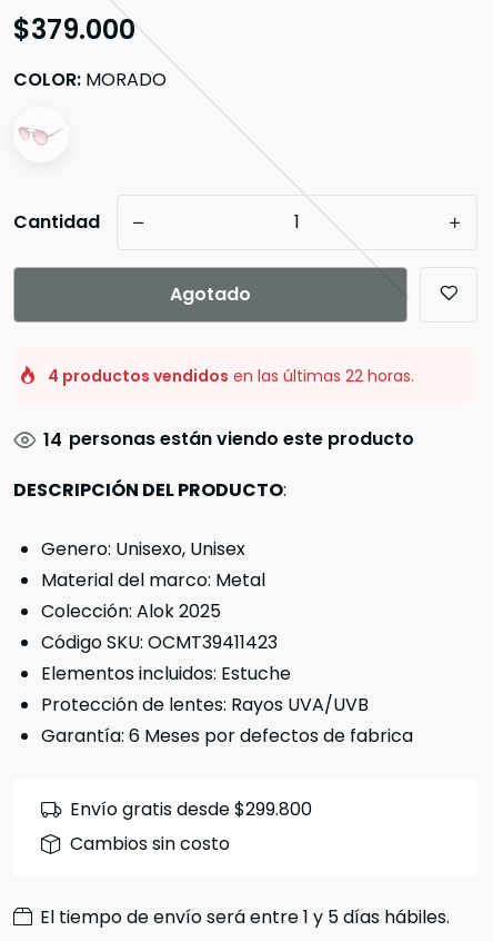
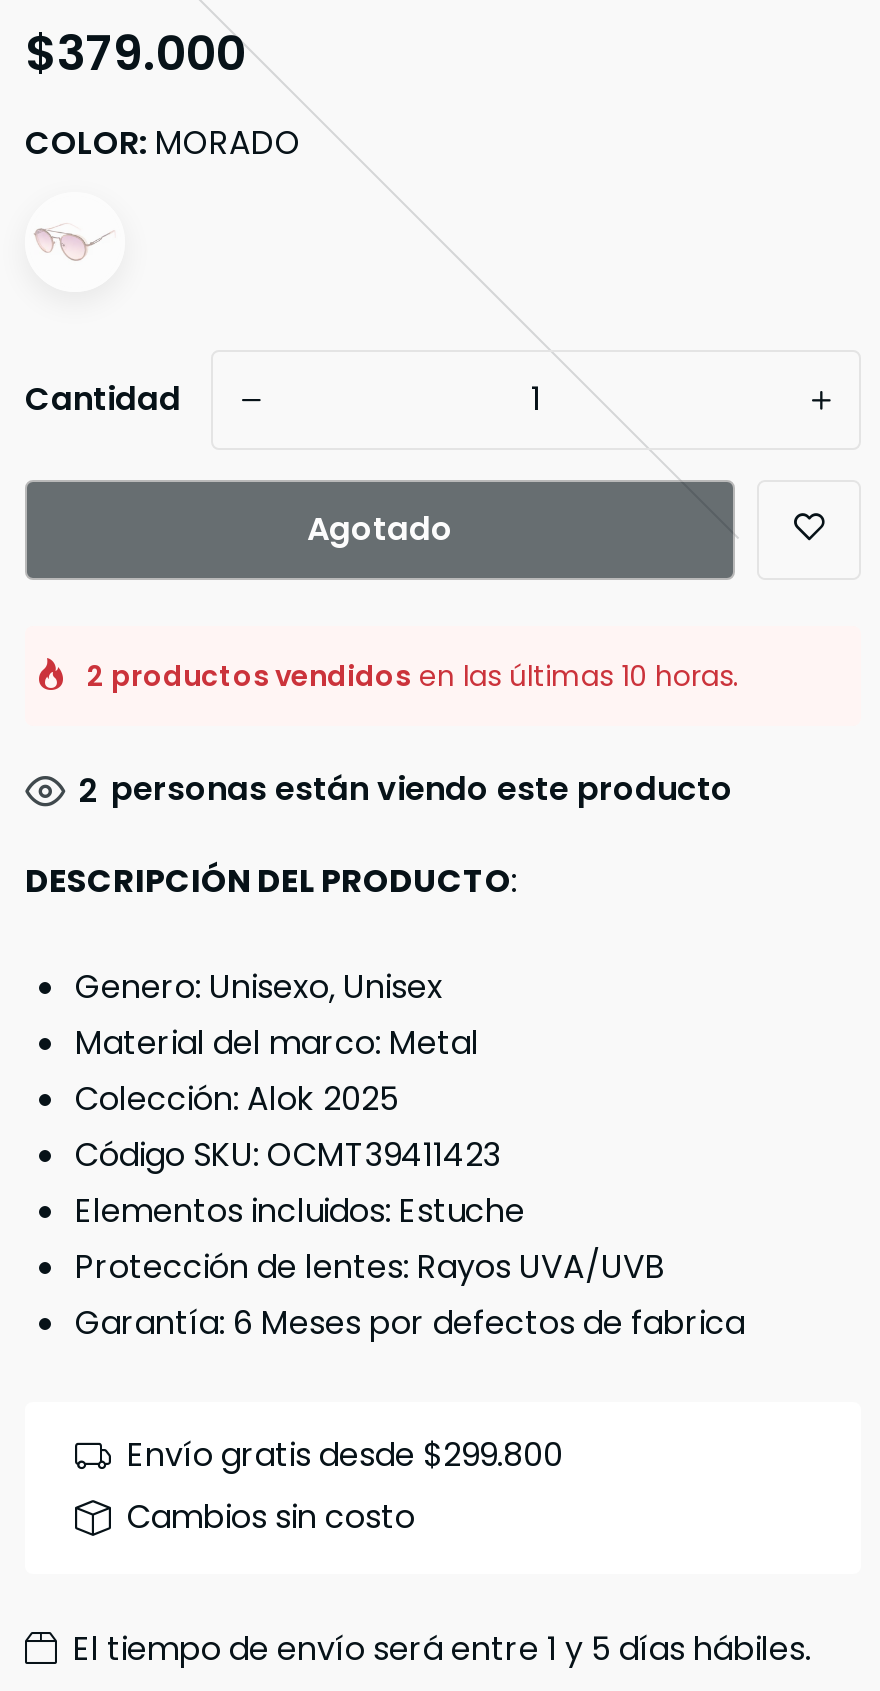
[48,365,414,387] 4 productos vendidos en las últimas 22 horas. -> [87,657,739,697] 2 productos vendidos en las últimas 10 horas.
[43,426,414,453] 14 personas están viendo este producto -> [79,767,733,815] 2 personas están viendo este producto

